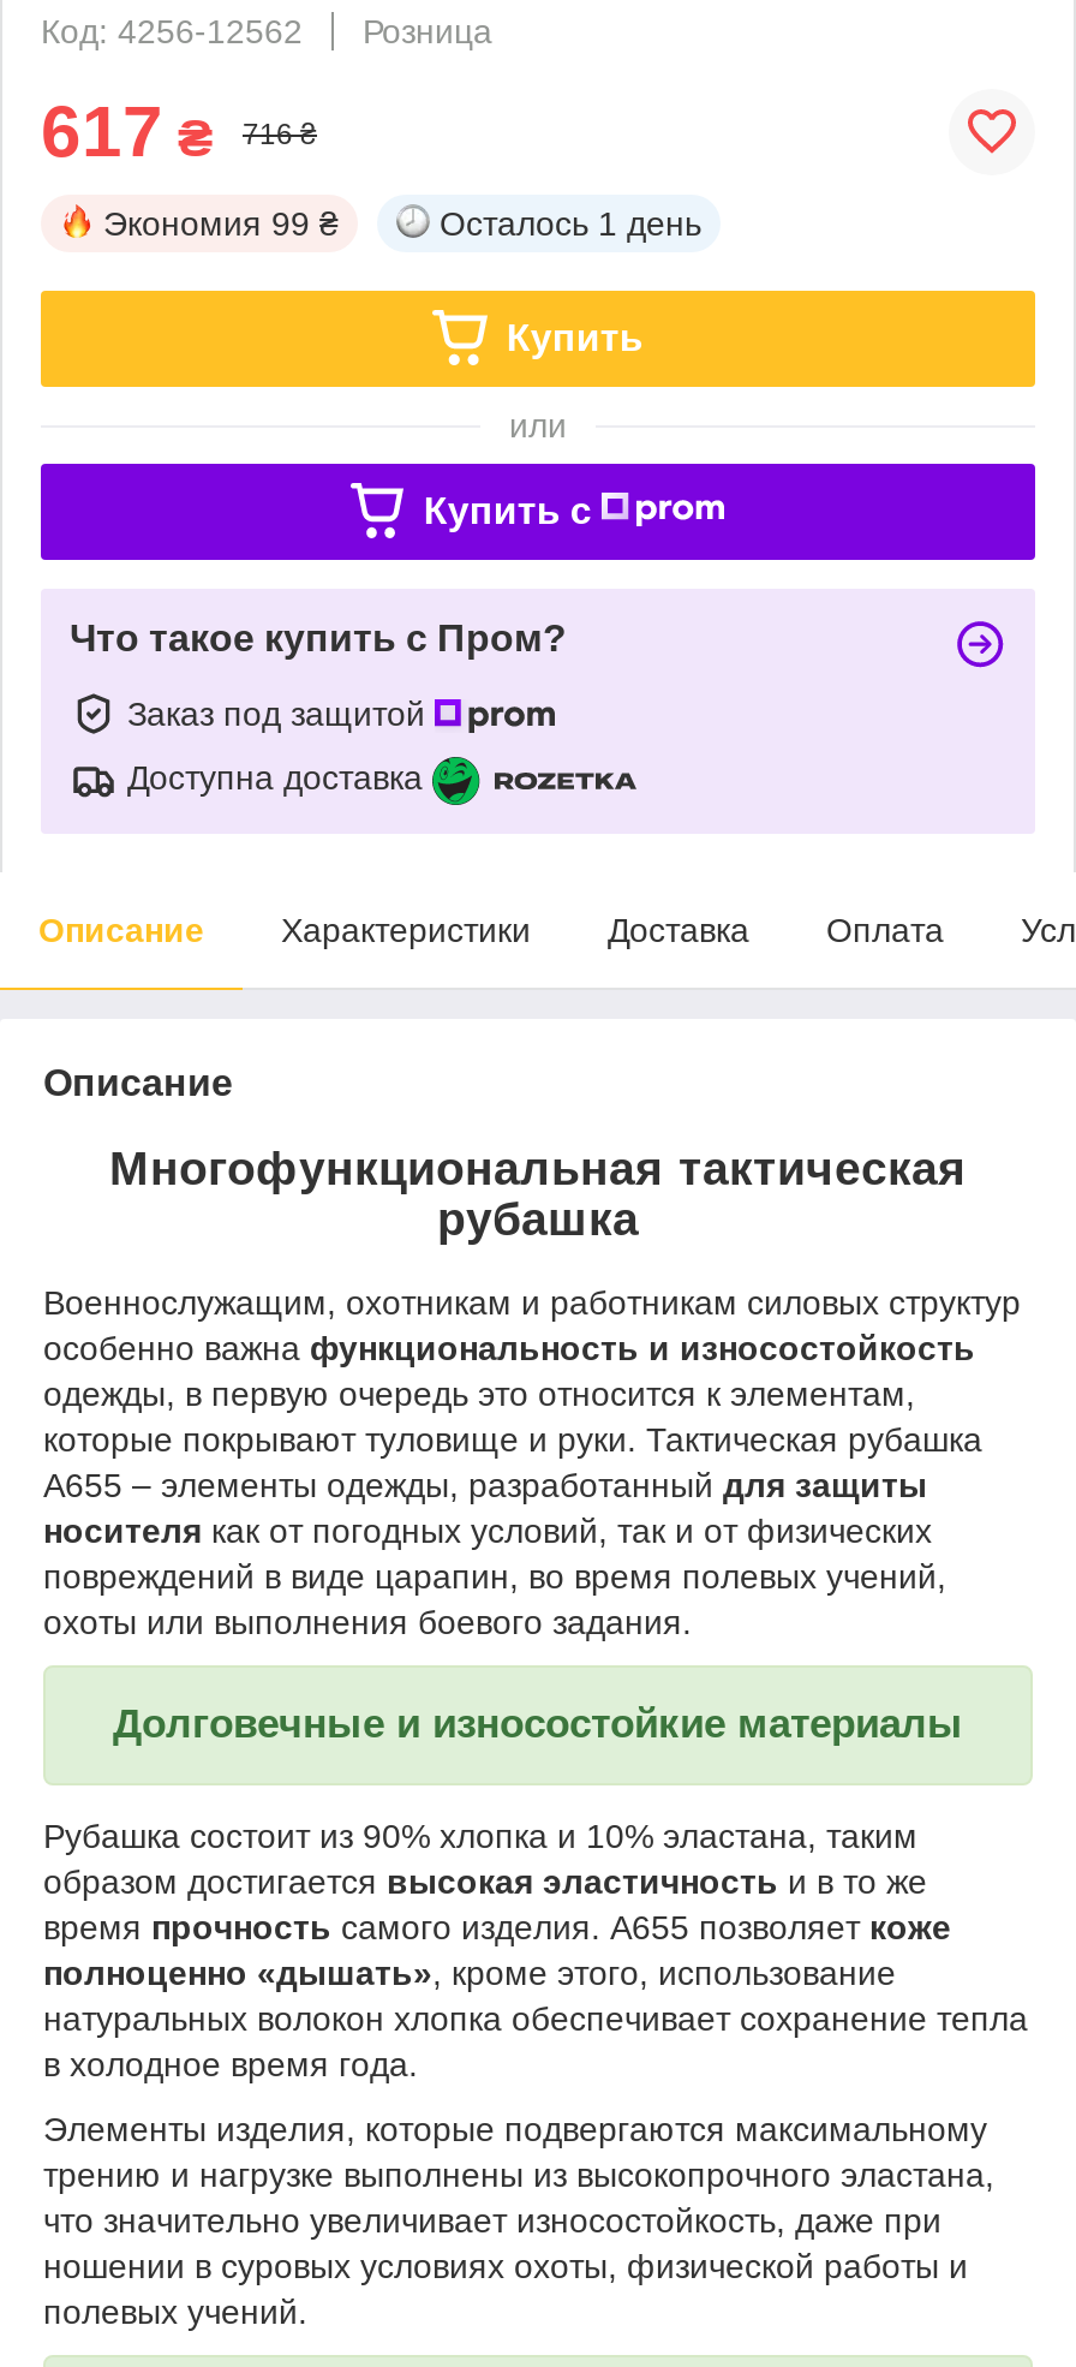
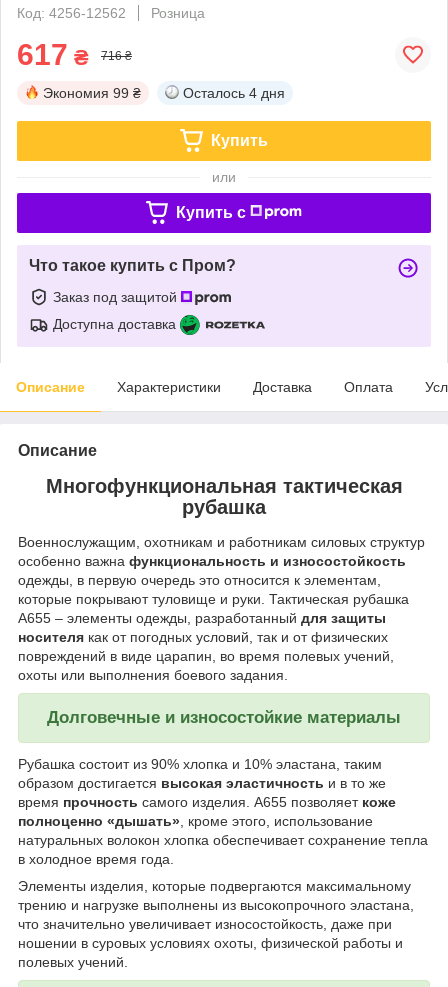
[440,204,701,242] Осталось 1 день -> [183,85,285,101] Осталось 4 дня

